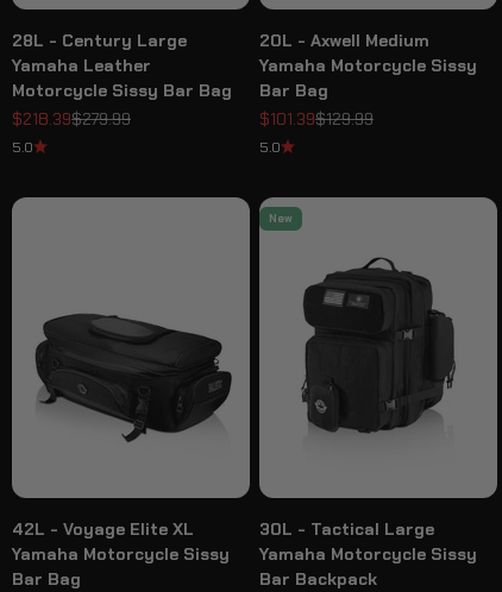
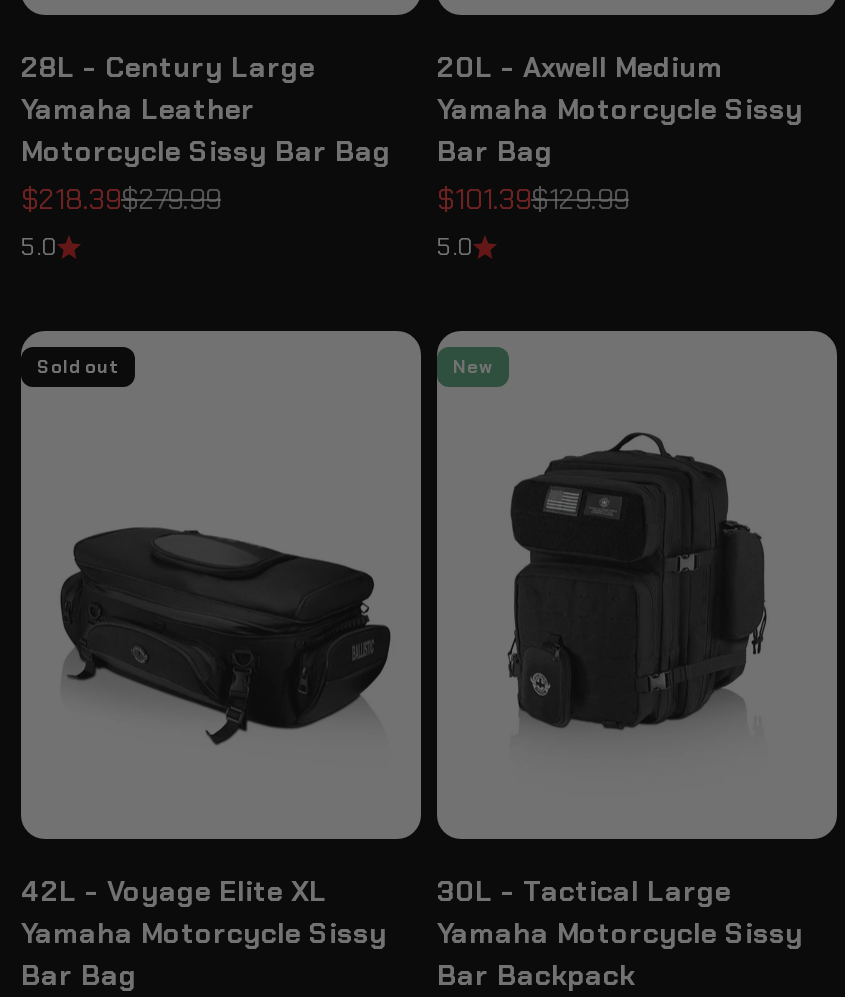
none -> [37,356,119,380] Sold out

